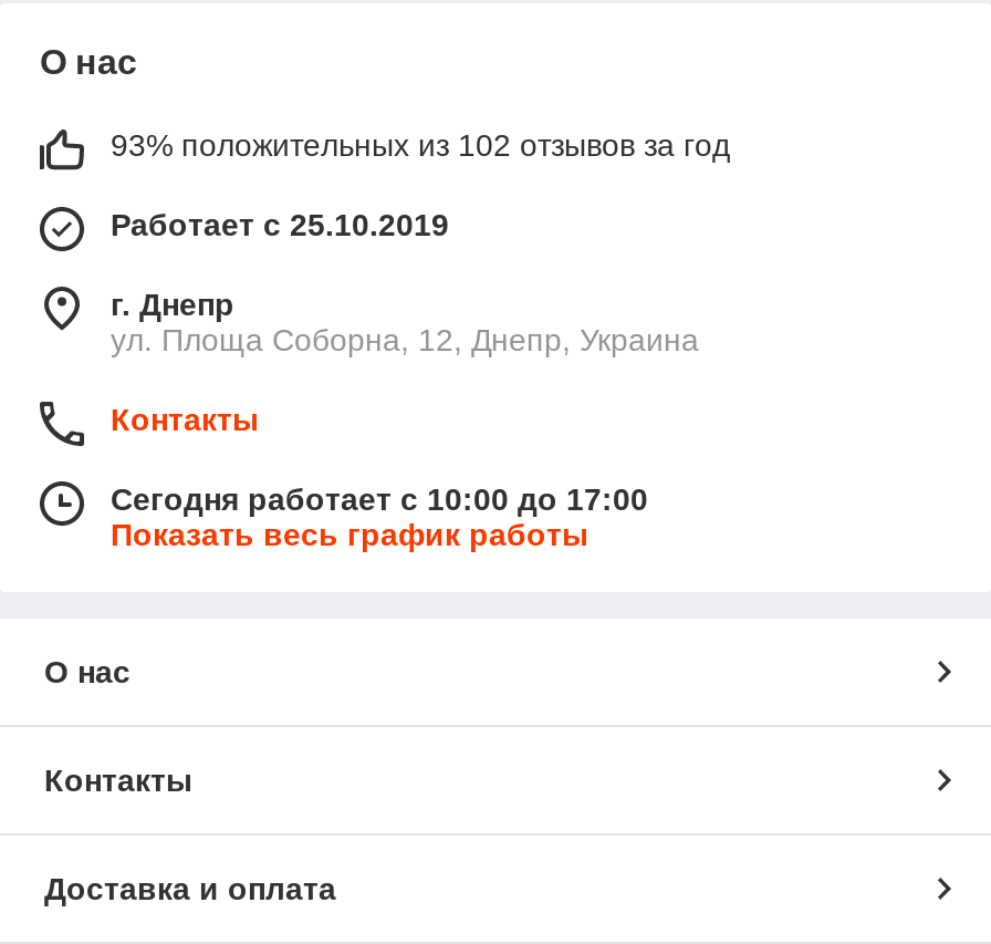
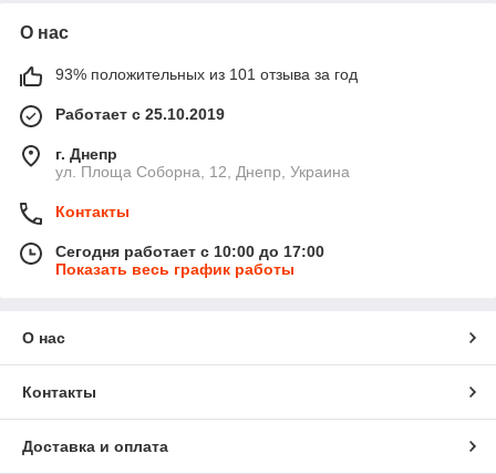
[111,127,730,162] 93% положительных из 102 отзывов за год -> [55,65,358,83] 93% положительных из 101 отзыва за год

